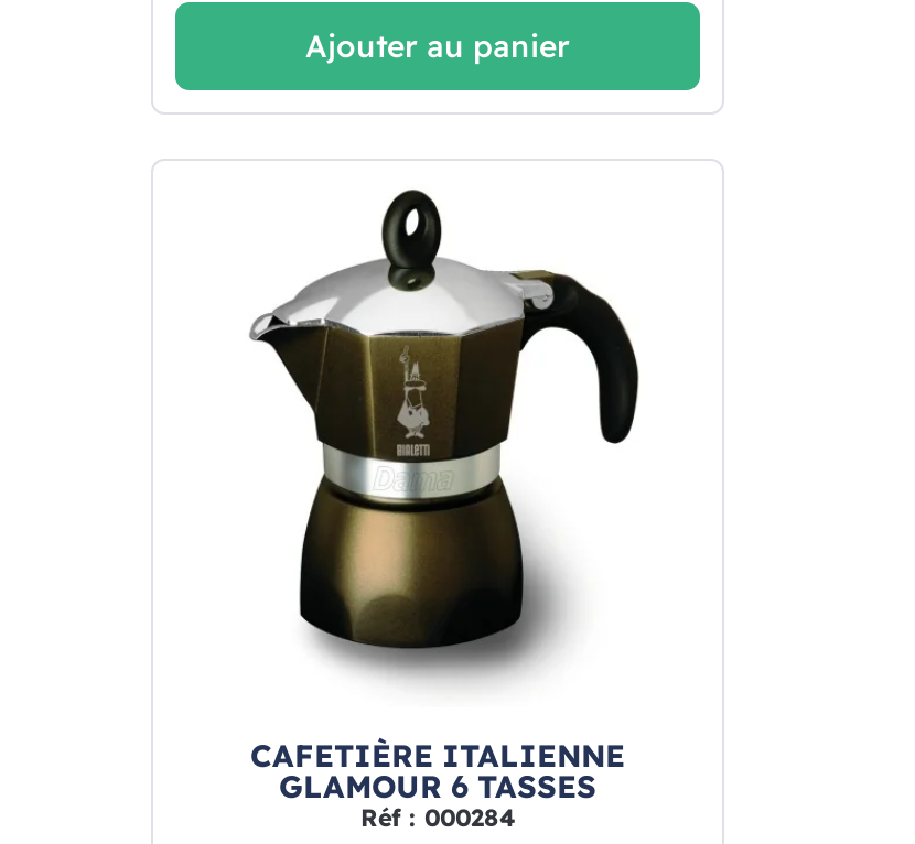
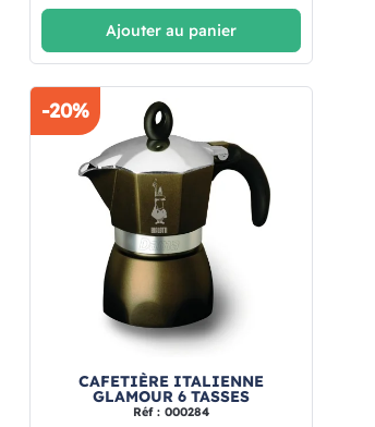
none -> [41,98,89,123] -20%

